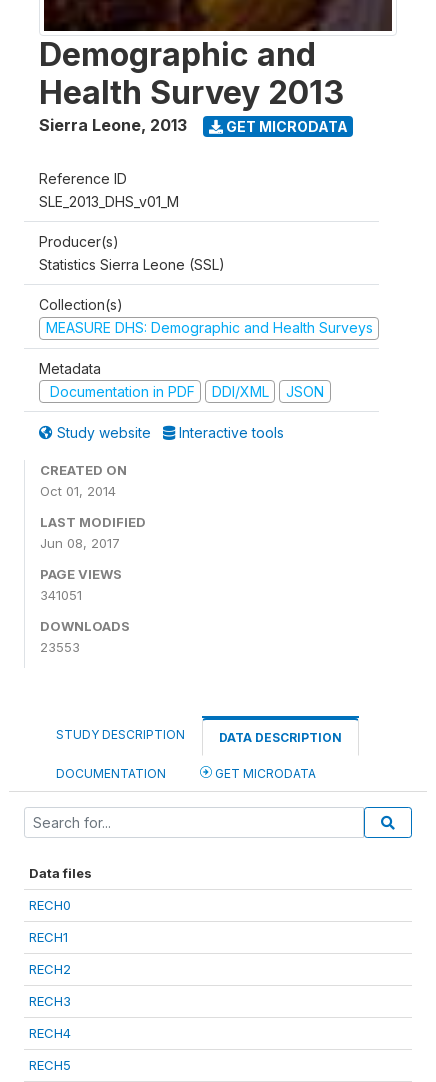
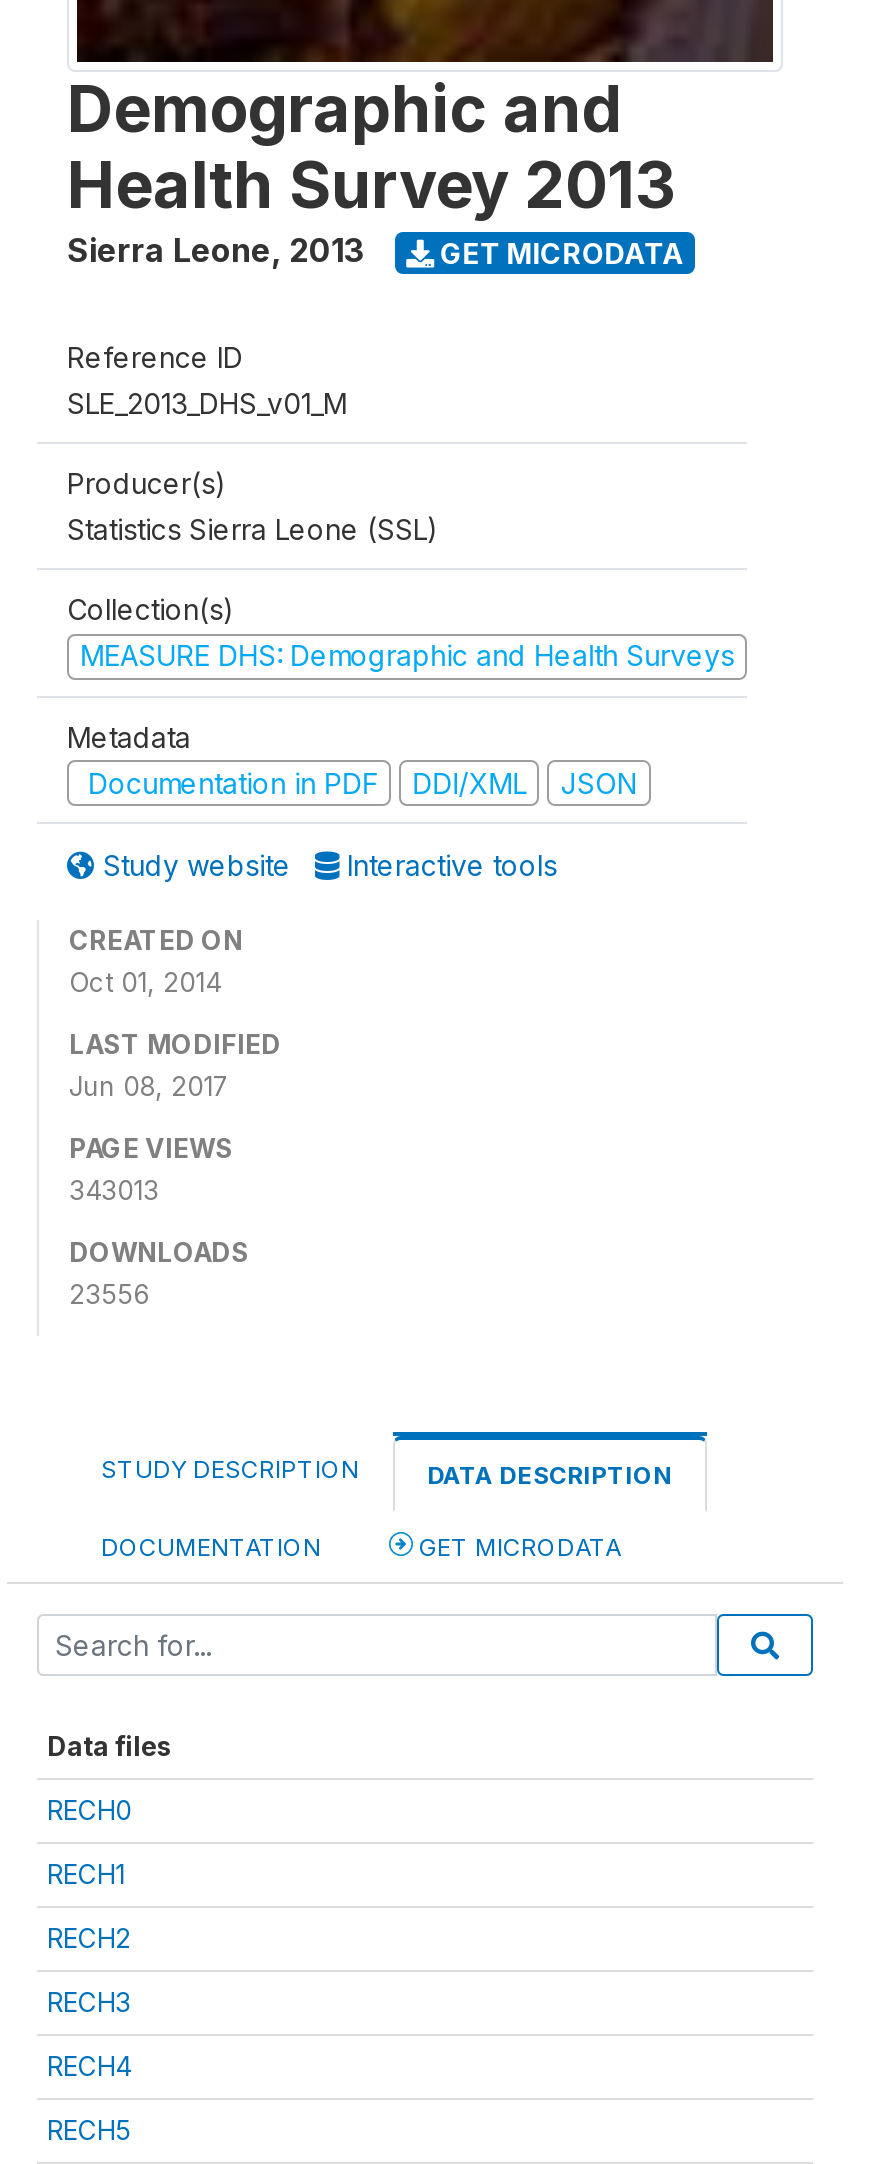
[40,587,82,603] 341051 -> [69,1174,159,1206] 343013
[40,639,80,655] 23553 -> [69,1278,149,1310] 23556

